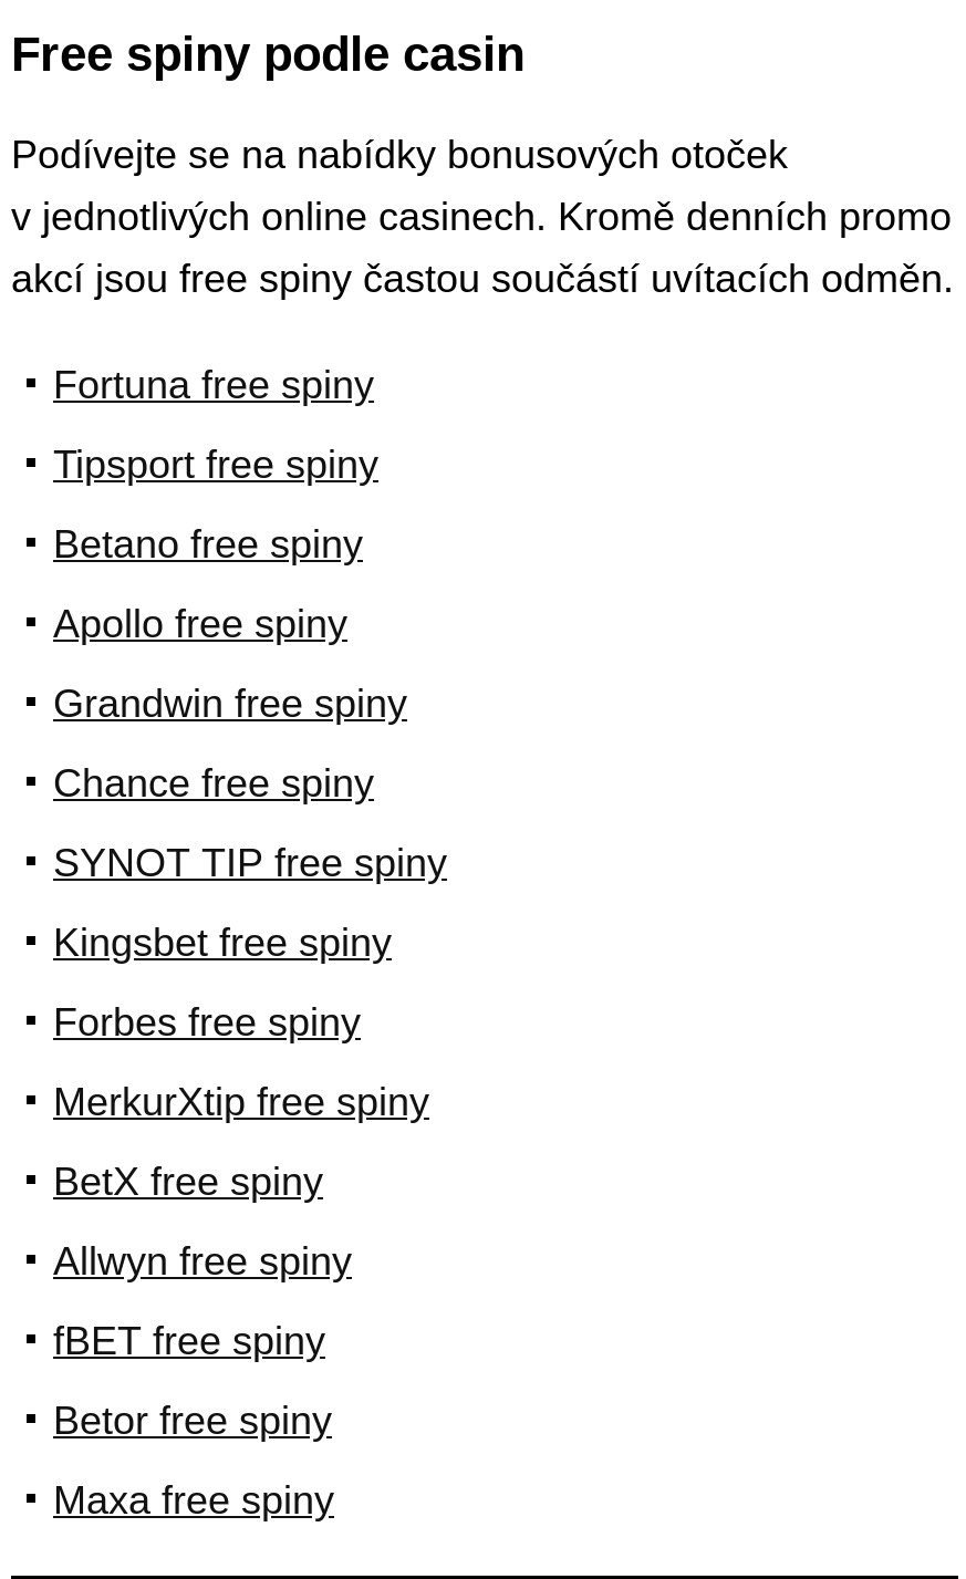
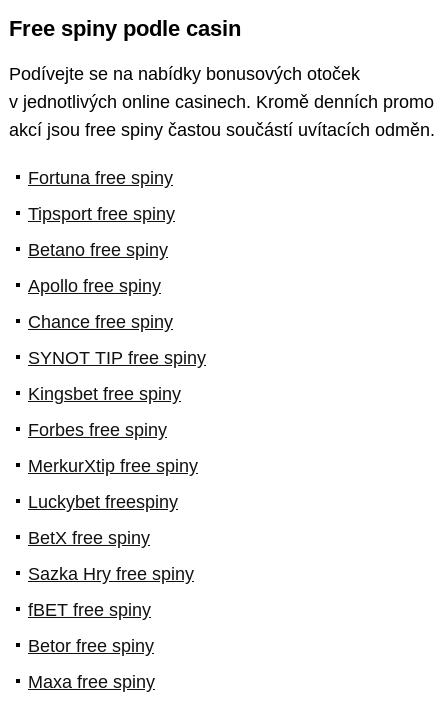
[53,681,407,725] Grandwin free spiny -> none
moved [53,760,447,1123] -> [28,312,206,476]: Chance free spiny | SYNOT TIP free spiny | Kingsbet free spiny | Forbes free spiny | MerkurXtip free spiny
none -> [28,492,178,512] Luckybet freespiny
[53,1238,352,1283] Allwyn free spiny -> [28,564,194,584] Sazka Hry free spiny

